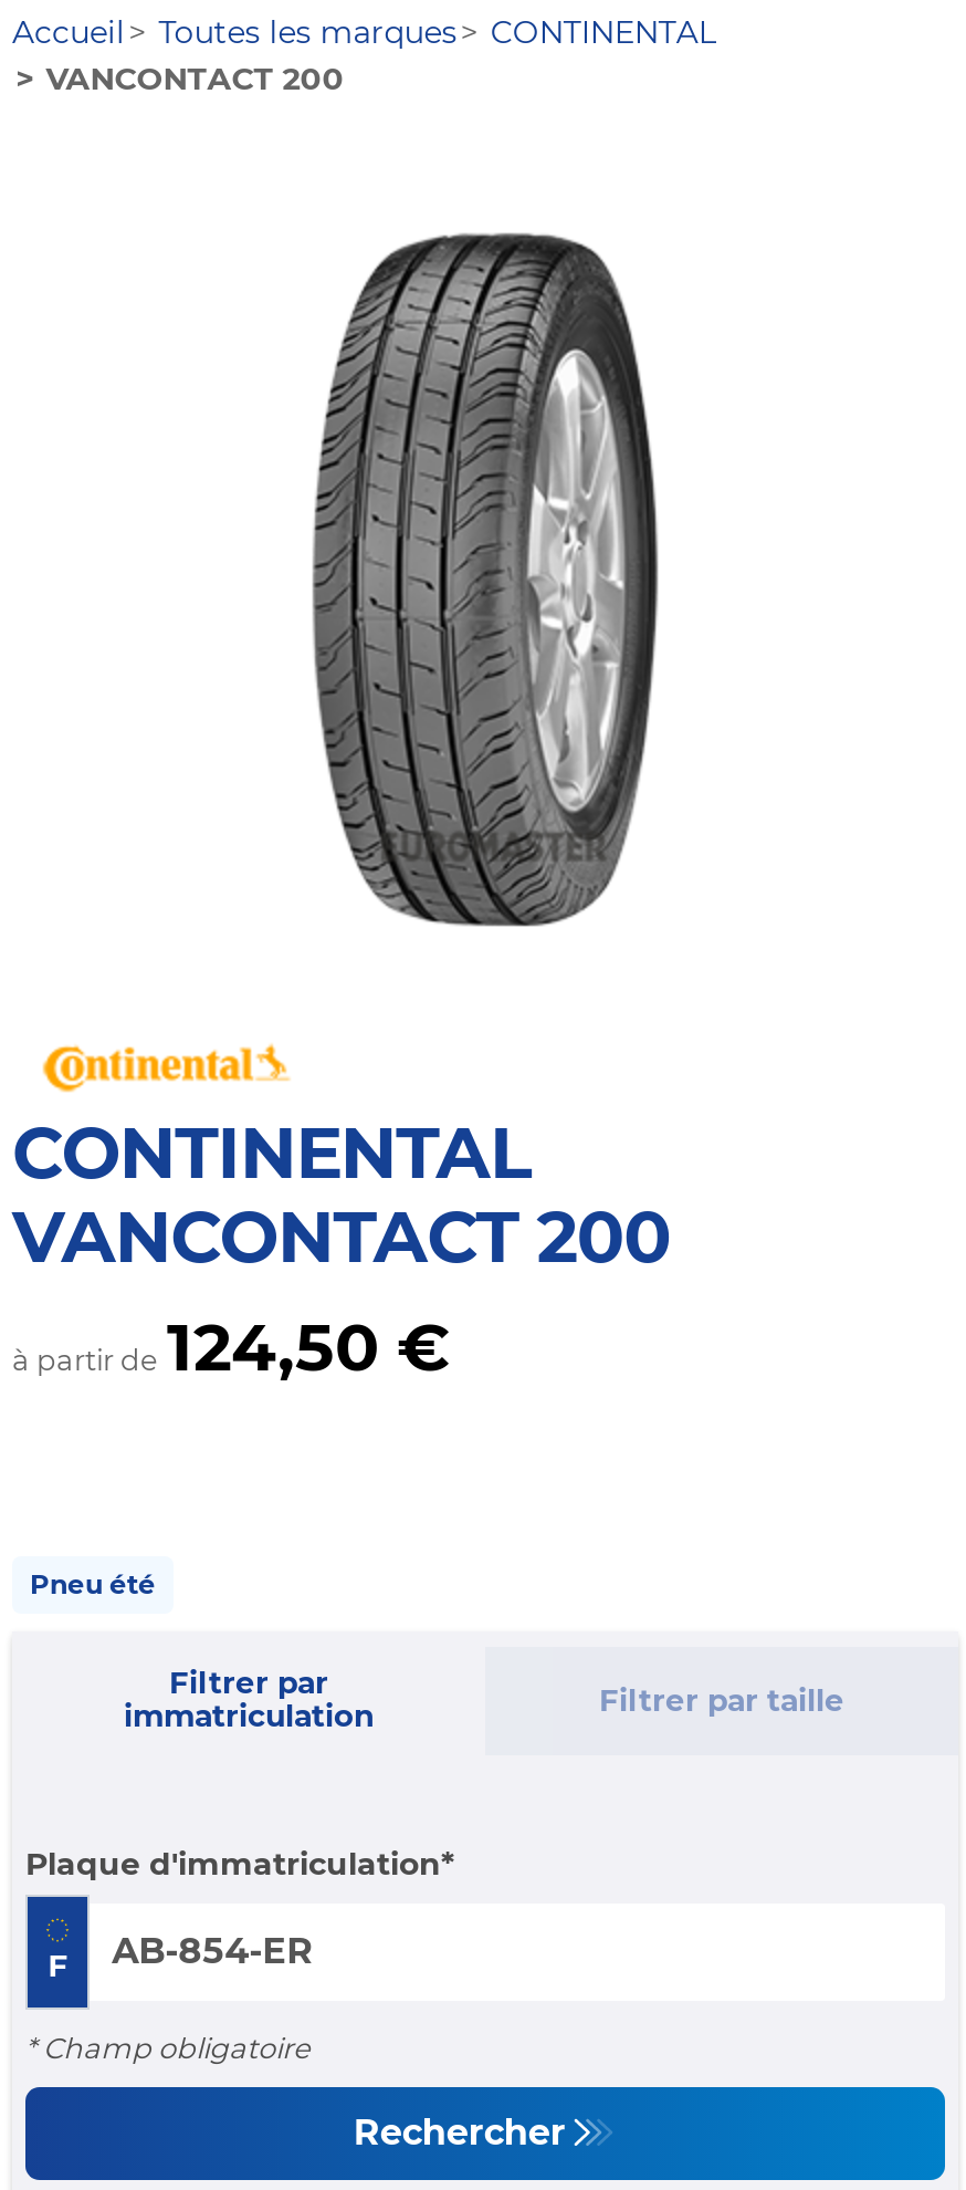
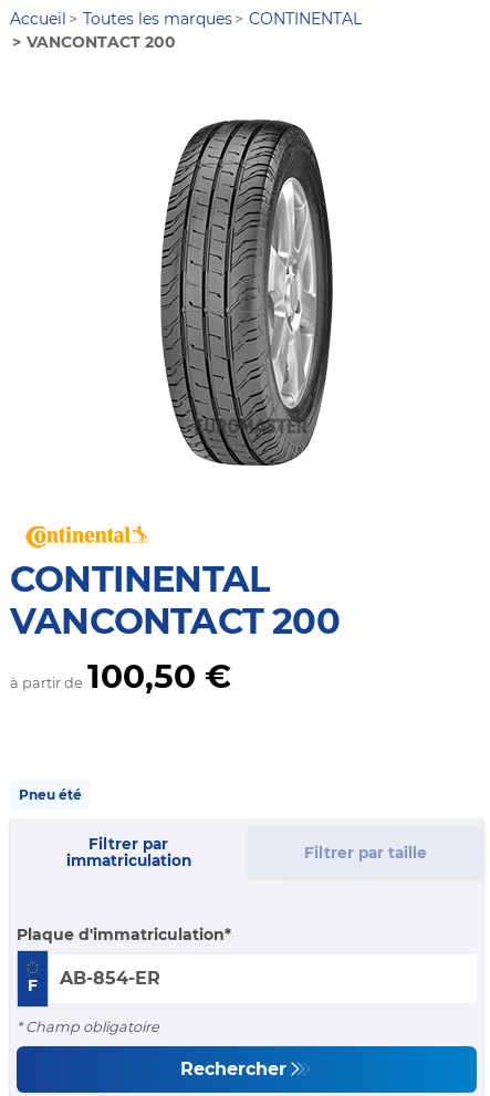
[12,1306,450,1386] à partir de 124,50 € -> [10,656,231,696] à partir de 100,50 €

